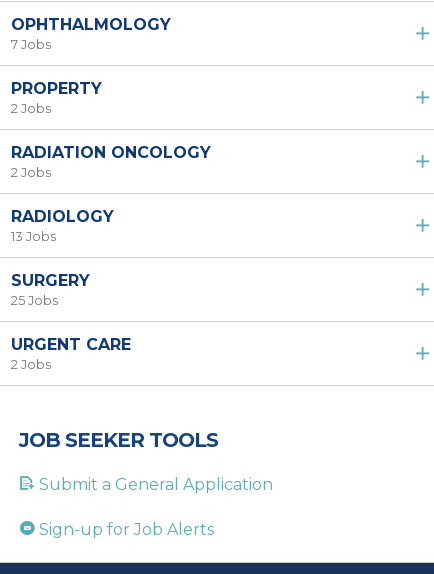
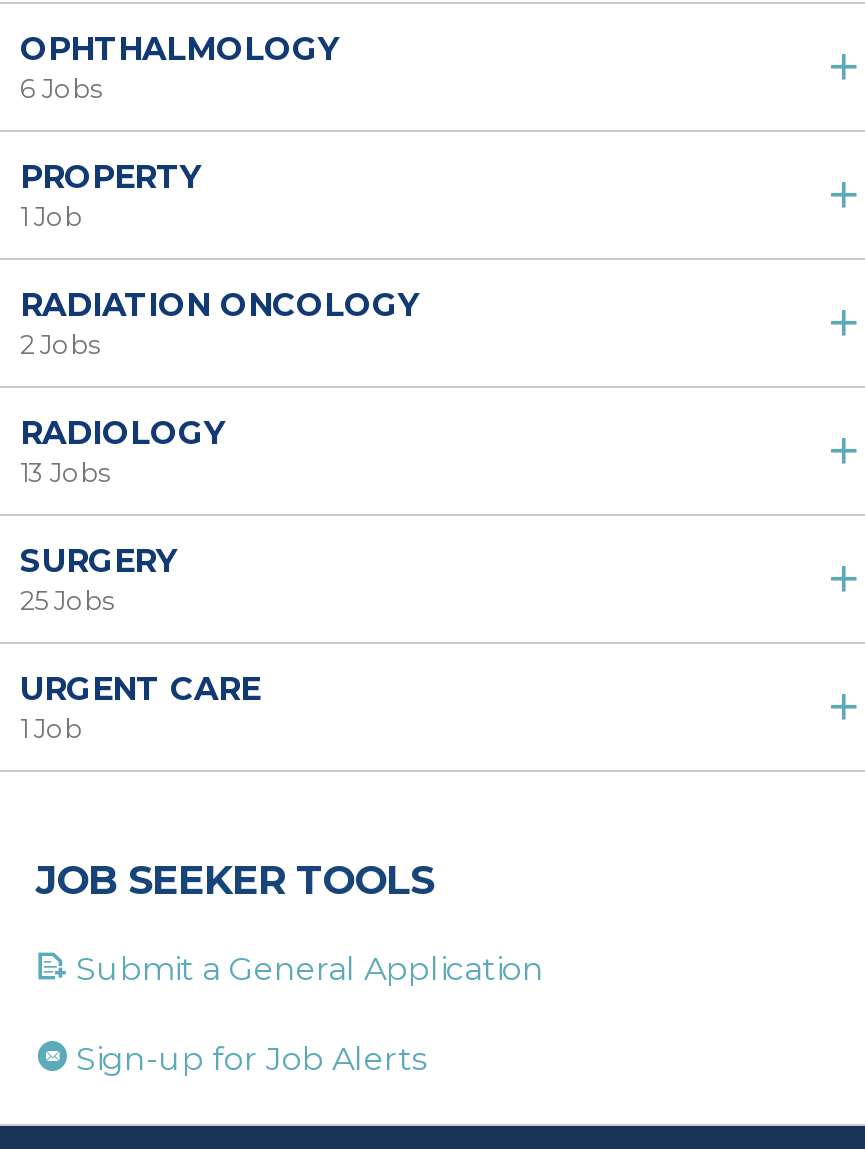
[11,37,51,52] 7 Jobs -> [20,74,102,104] 6 Jobs
[11,101,51,116] 2 Jobs -> [20,202,82,232] 1 Job
[11,357,51,372] 2 Jobs -> [20,714,82,744] 1 Job

